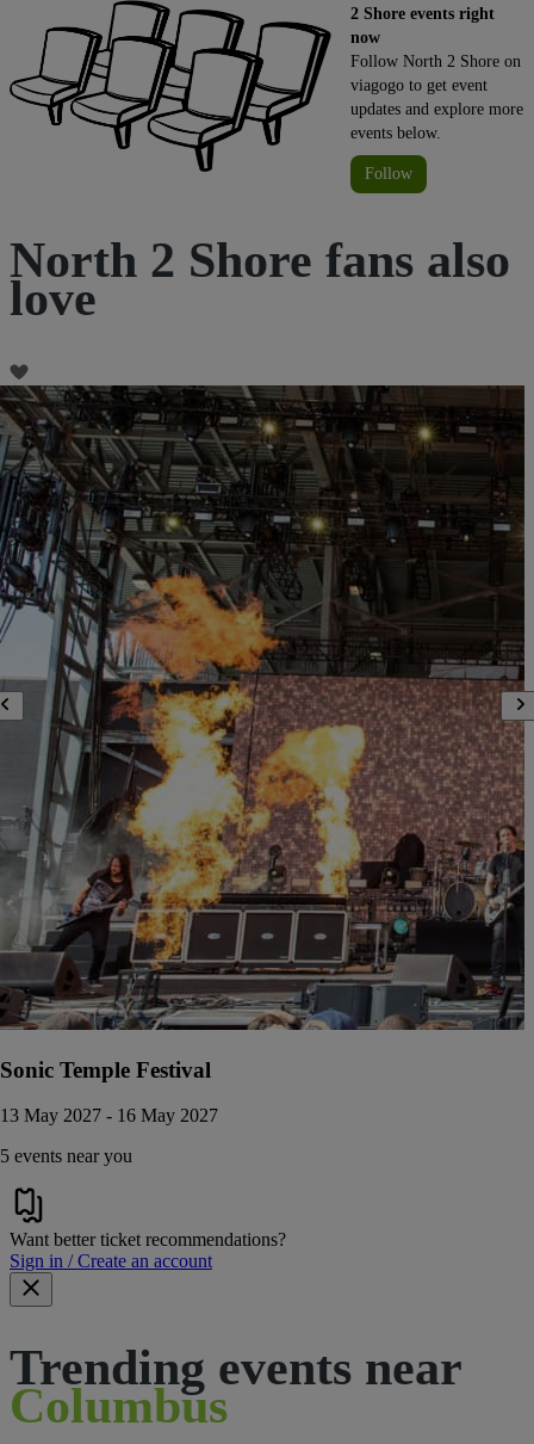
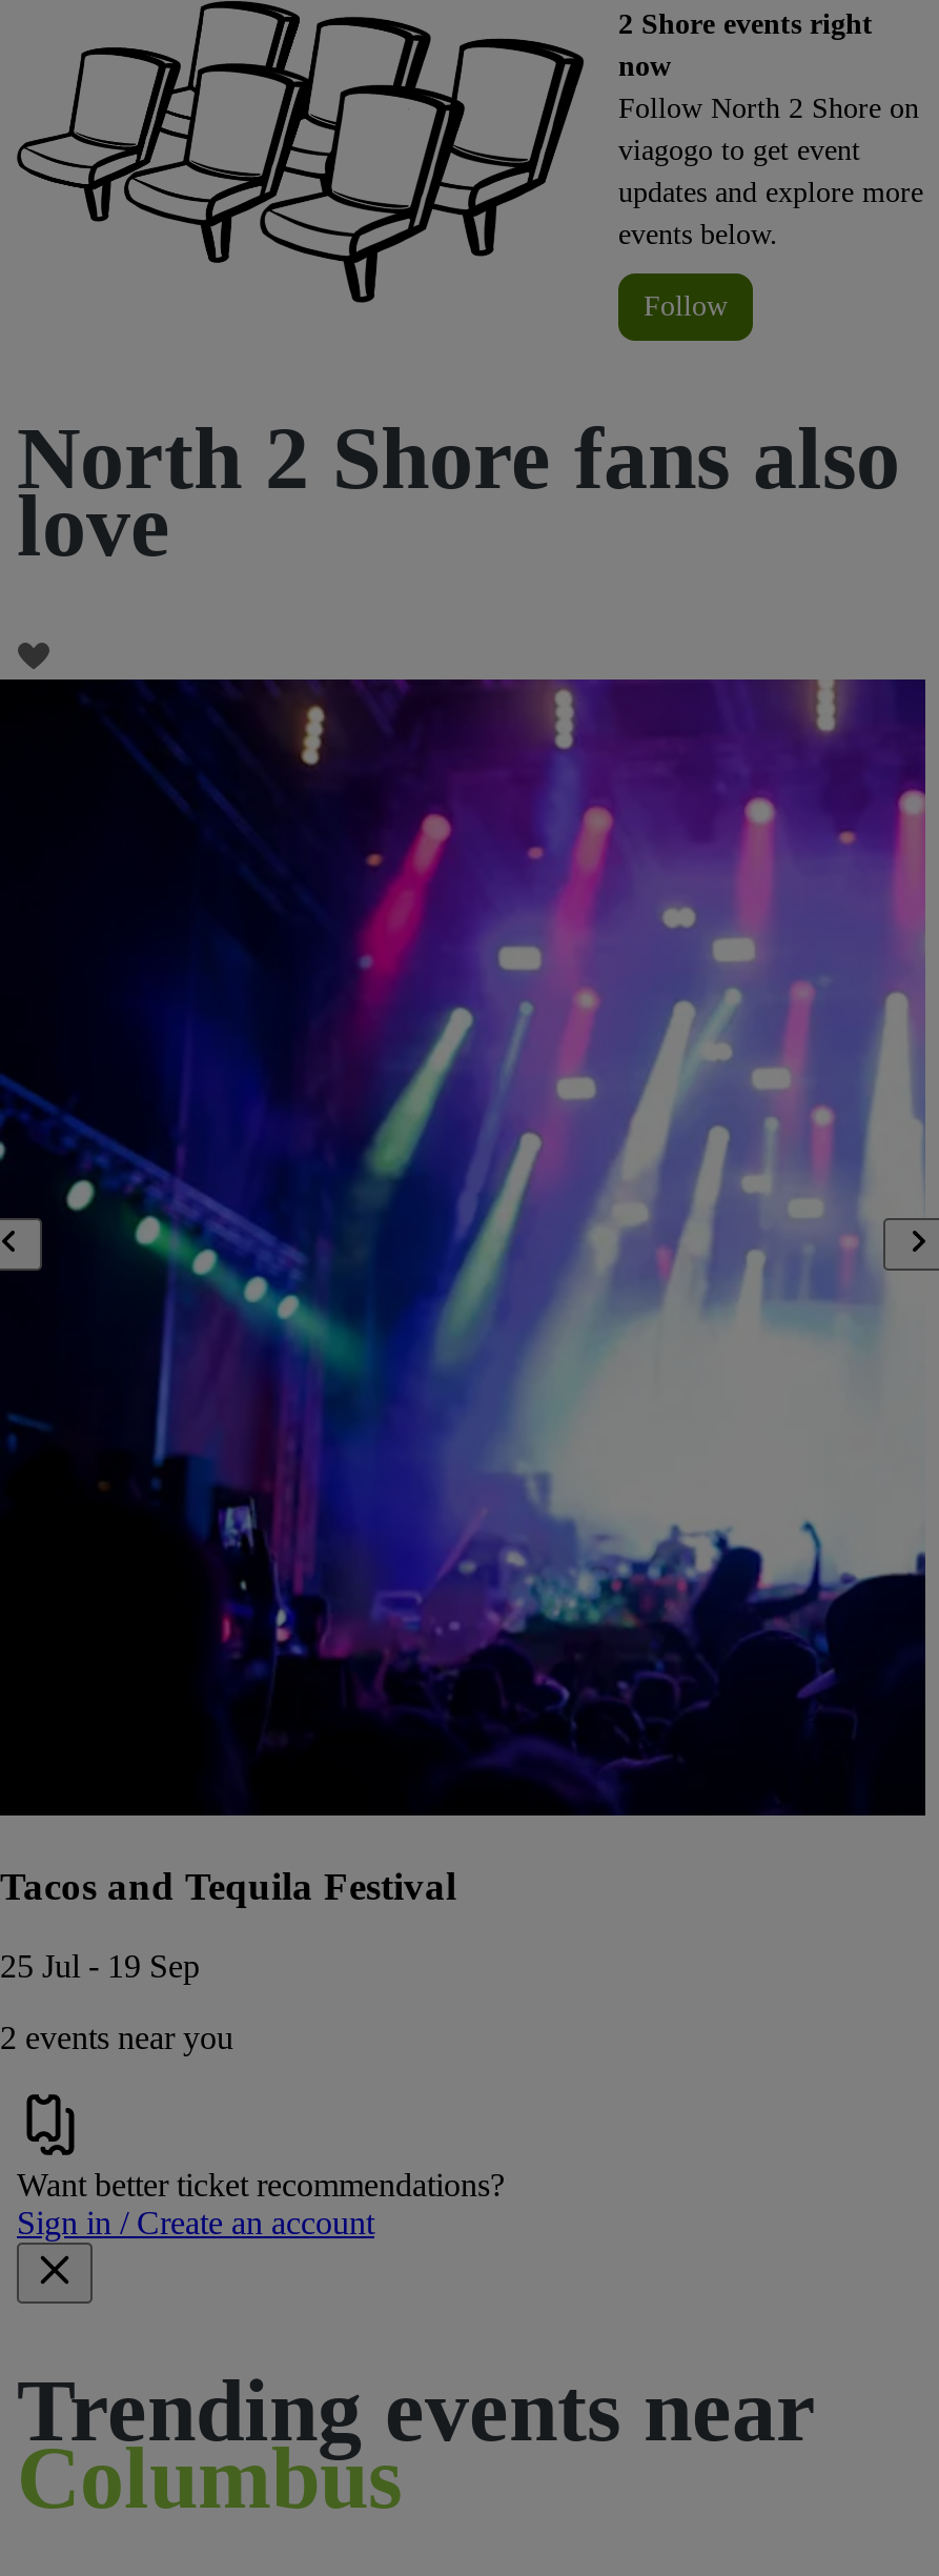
[0,384,526,1082] [image] | Sonic Temple Festival -> [0,677,927,1907] [image] | Tacos and Tequila Festival
[0,1105,218,1126] 13 May 2027 - 16 May 2027 -> [0,1949,200,1984] 25 Jul - 19 Sep
[0,1146,132,1166] 5 events near you -> [0,2020,233,2056] 2 events near you

